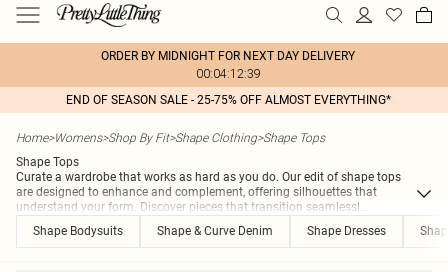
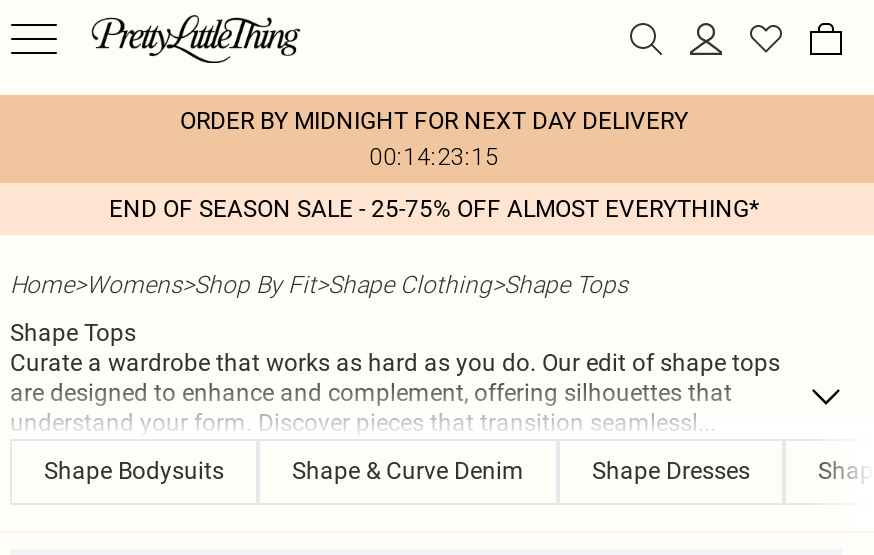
[195,66,260,81] 00:04:12:39 -> [369,141,499,171] 00:14:23:15

